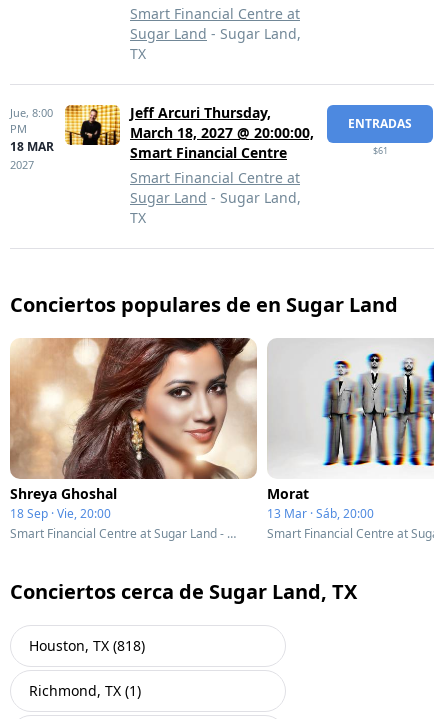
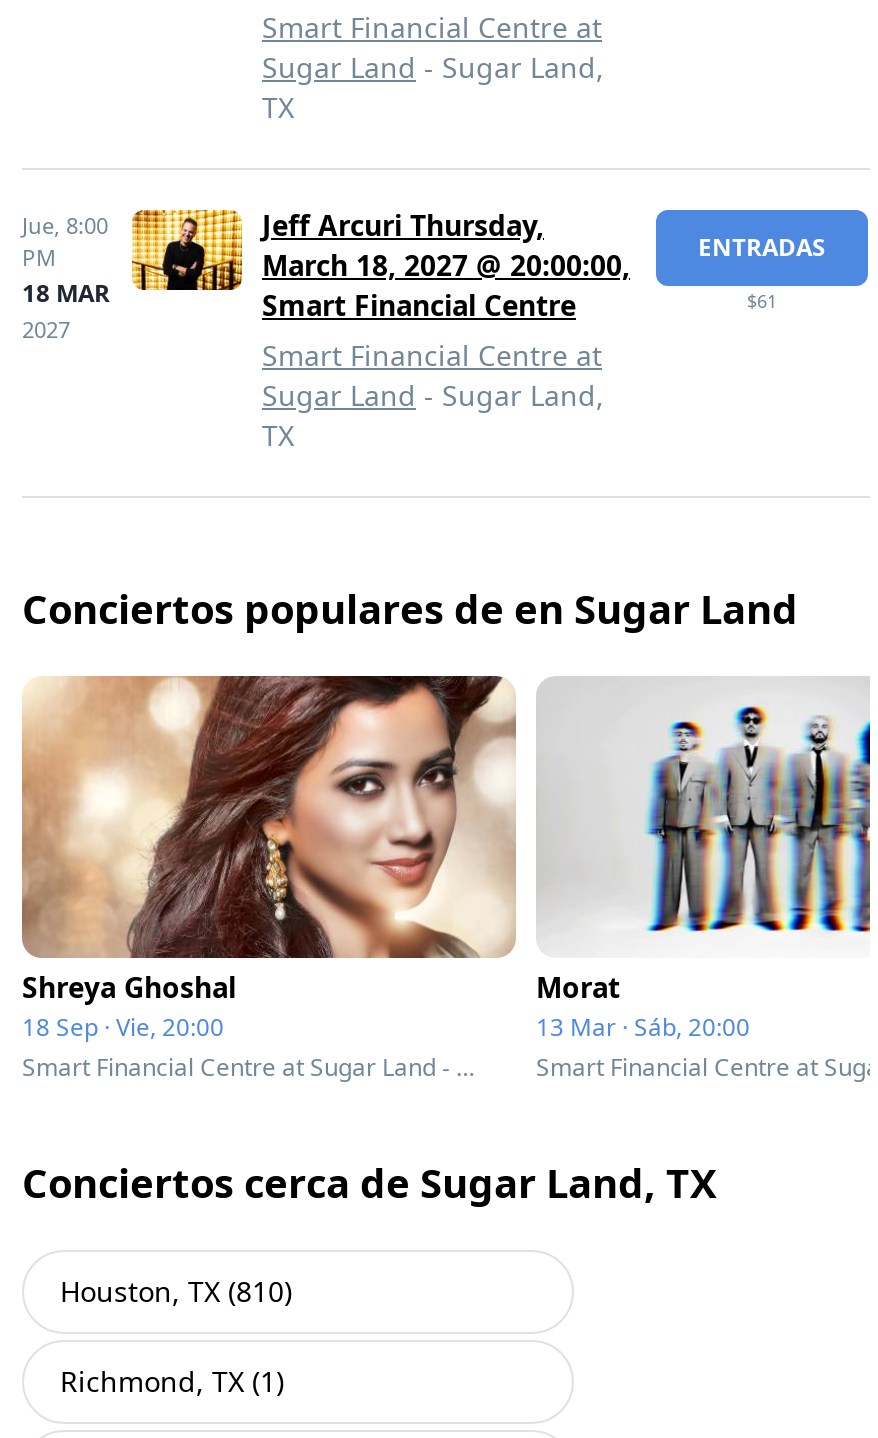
[29,636,145,655] Houston, TX (818) -> [60,1272,292,1310] Houston, TX (810)

